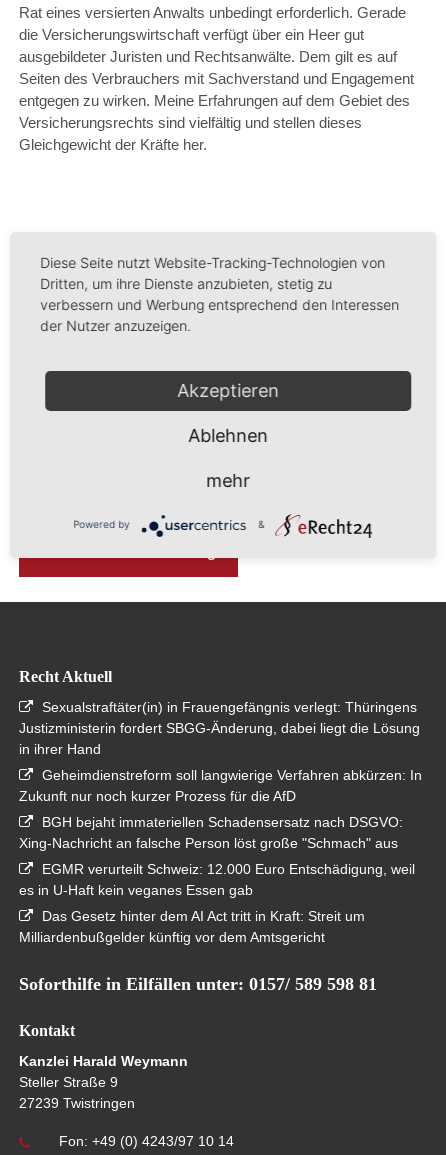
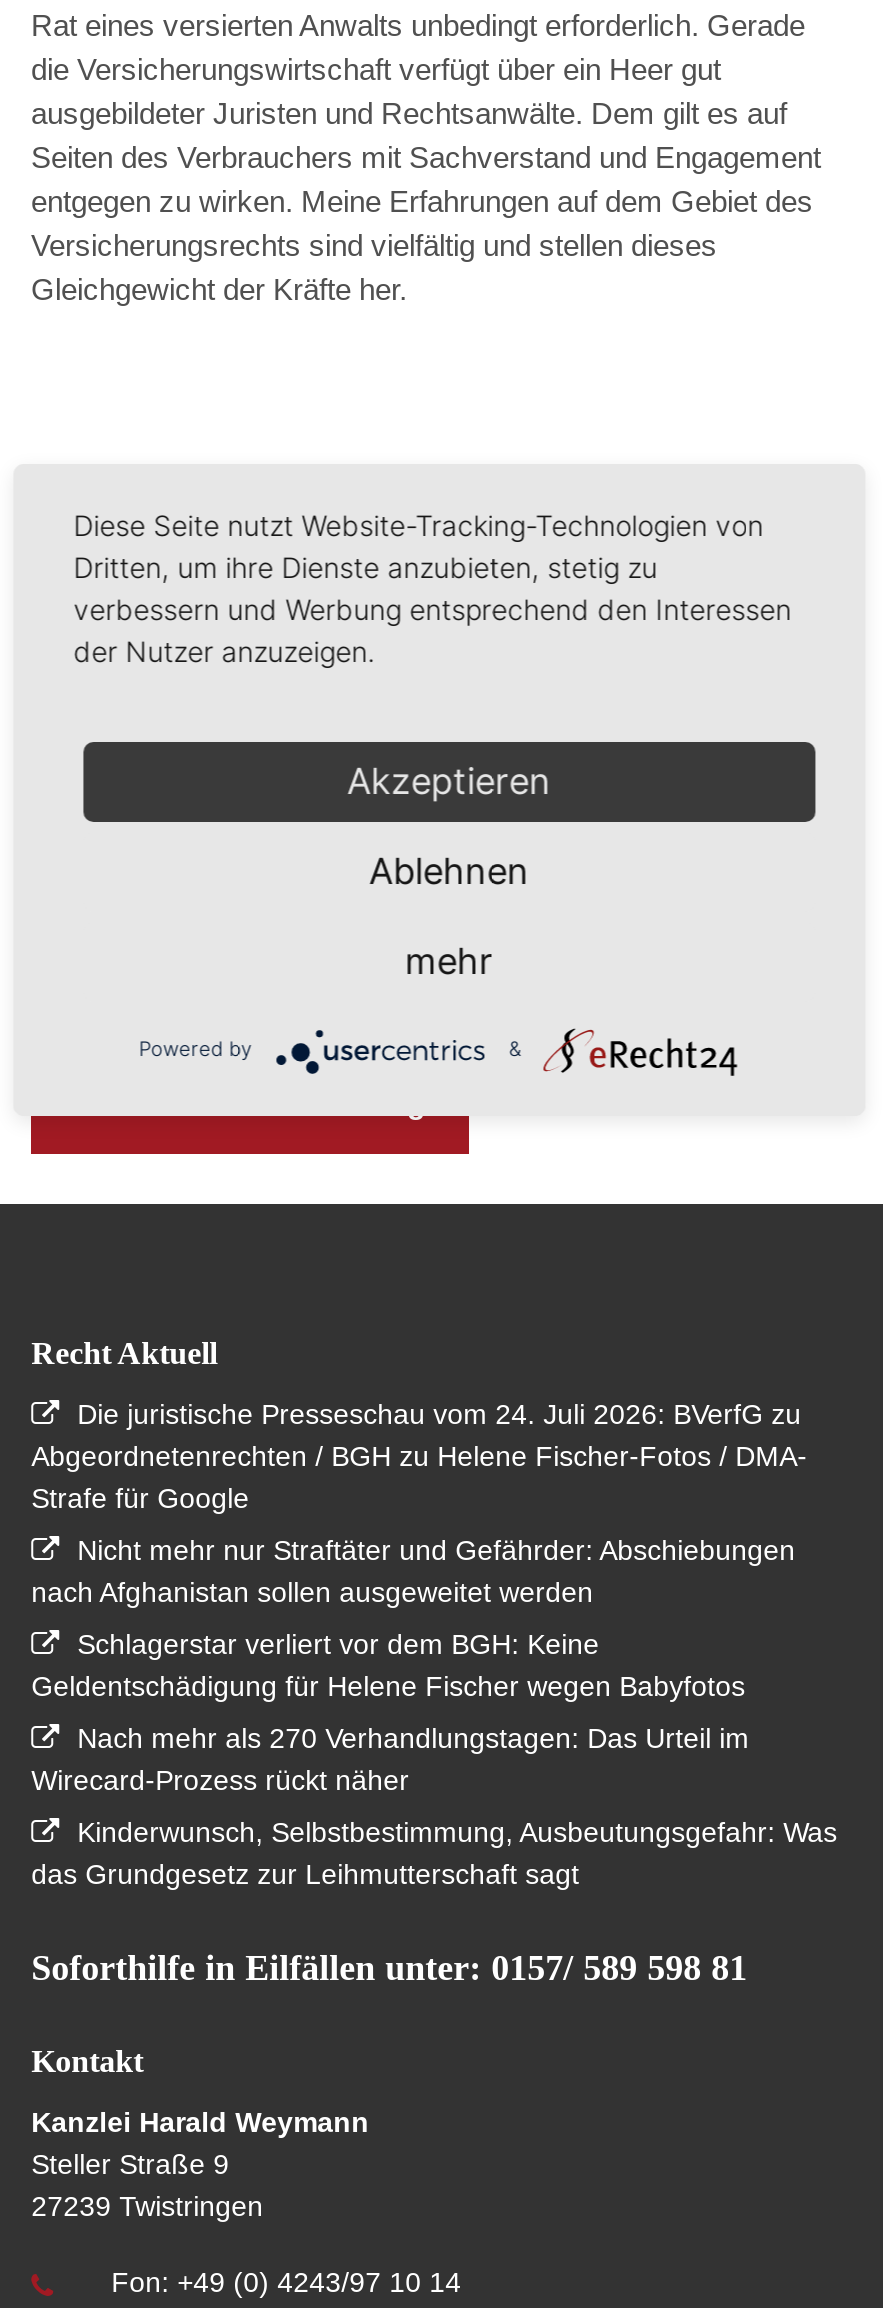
[19,699,420,757] Sexualstraftäter(in) in Frauengefängnis verlegt: Thüringens | Justizministerin fordert SBGG-Änderung, dabei liegt die Lösung | in ihrer Hand -> [31,1398,807,1514] Die juristische Presseschau vom 24. Juli 2026: BVerfG zu | Abgeordnetenrechten / BGH zu Helene Fischer-Fotos / DMA- | Strafe für Google
[19,767,422,804] Geheimdienstreform soll langwierige Verfahren abkürzen: In | Zukunft nur noch kurzer Prozess für die AfD -> [31,1534,795,1608] Nicht mehr nur Straftäter und Gefährder: Abschiebungen | nach Afghanistan sollen ausgeweitet werden
[19,814,403,851] BGH bejaht immateriellen Schadensersatz nach DSGVO: | Xing-Nachricht an falsche Person löst große "Schmach" aus -> [31,1628,745,1702] Schlagerstar verliert vor dem BGH: Keine | Geldentschädigung für Helene Fischer wegen Babyfotos
[19,861,415,898] EGMR verurteilt Schweiz: 12.000 Euro Entschädigung, weil | es in U-Haft kein veganes Essen gab -> [31,1722,749,1796] Nach mehr als 270 Verhandlungstagen: Das Urteil im | Wirecard-Prozess rückt näher
[19,908,365,945] Das Gesetz hinter dem AI Act tritt in Kraft: Streit um | Milliardenbußgelder künftig vor dem Amtsgericht -> [31,1816,837,1890] Kinderwunsch, Selbstbestimmung, Ausbeutungsgefahr: Was | das Grundgesetz zur Leihmutterschaft sagt

